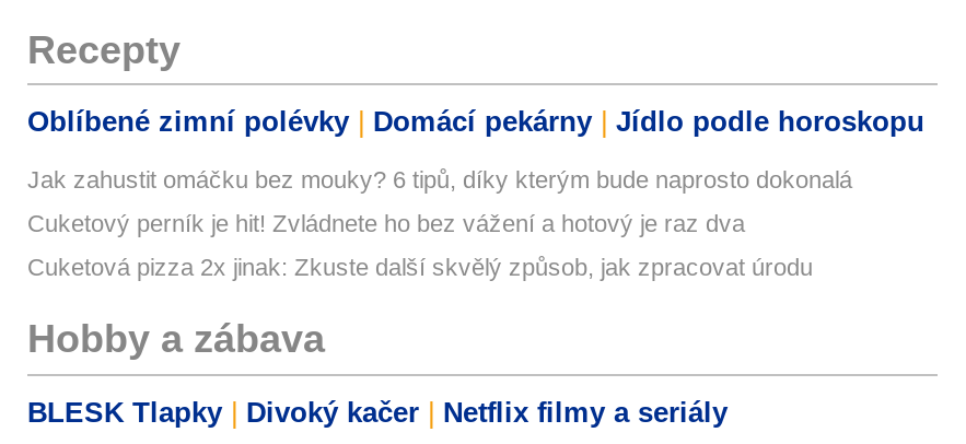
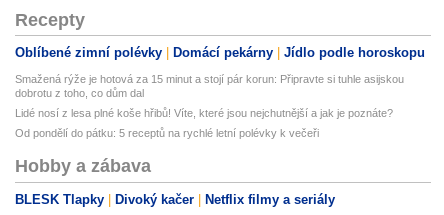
[27,167,852,193] Jak zahustit omáčku bez mouky? 6 tipů, díky kterým bude naprosto dokonalá -> [15,73,404,99] Smažená rýže je hotová za 15 minut a stojí pár korun: Připravte si tuhle asijskou | dobrotu z toho, co dům dal
[27,210,745,237] Cuketový perník je hit! Zvládnete ho bez vážení a hotový je raz dva -> [15,107,393,119] Lidé nosí z lesa plné koše hřibů! Víte, které jsou nejchutnější a jak je poznáte?
[27,254,813,280] Cuketová pizza 2x jinak: Zkuste další skvělý způsob, jak zpracovat úrodu -> [15,127,319,139] Od pondělí do pátku: 5 receptů na rychlé letní polévky k večeři

